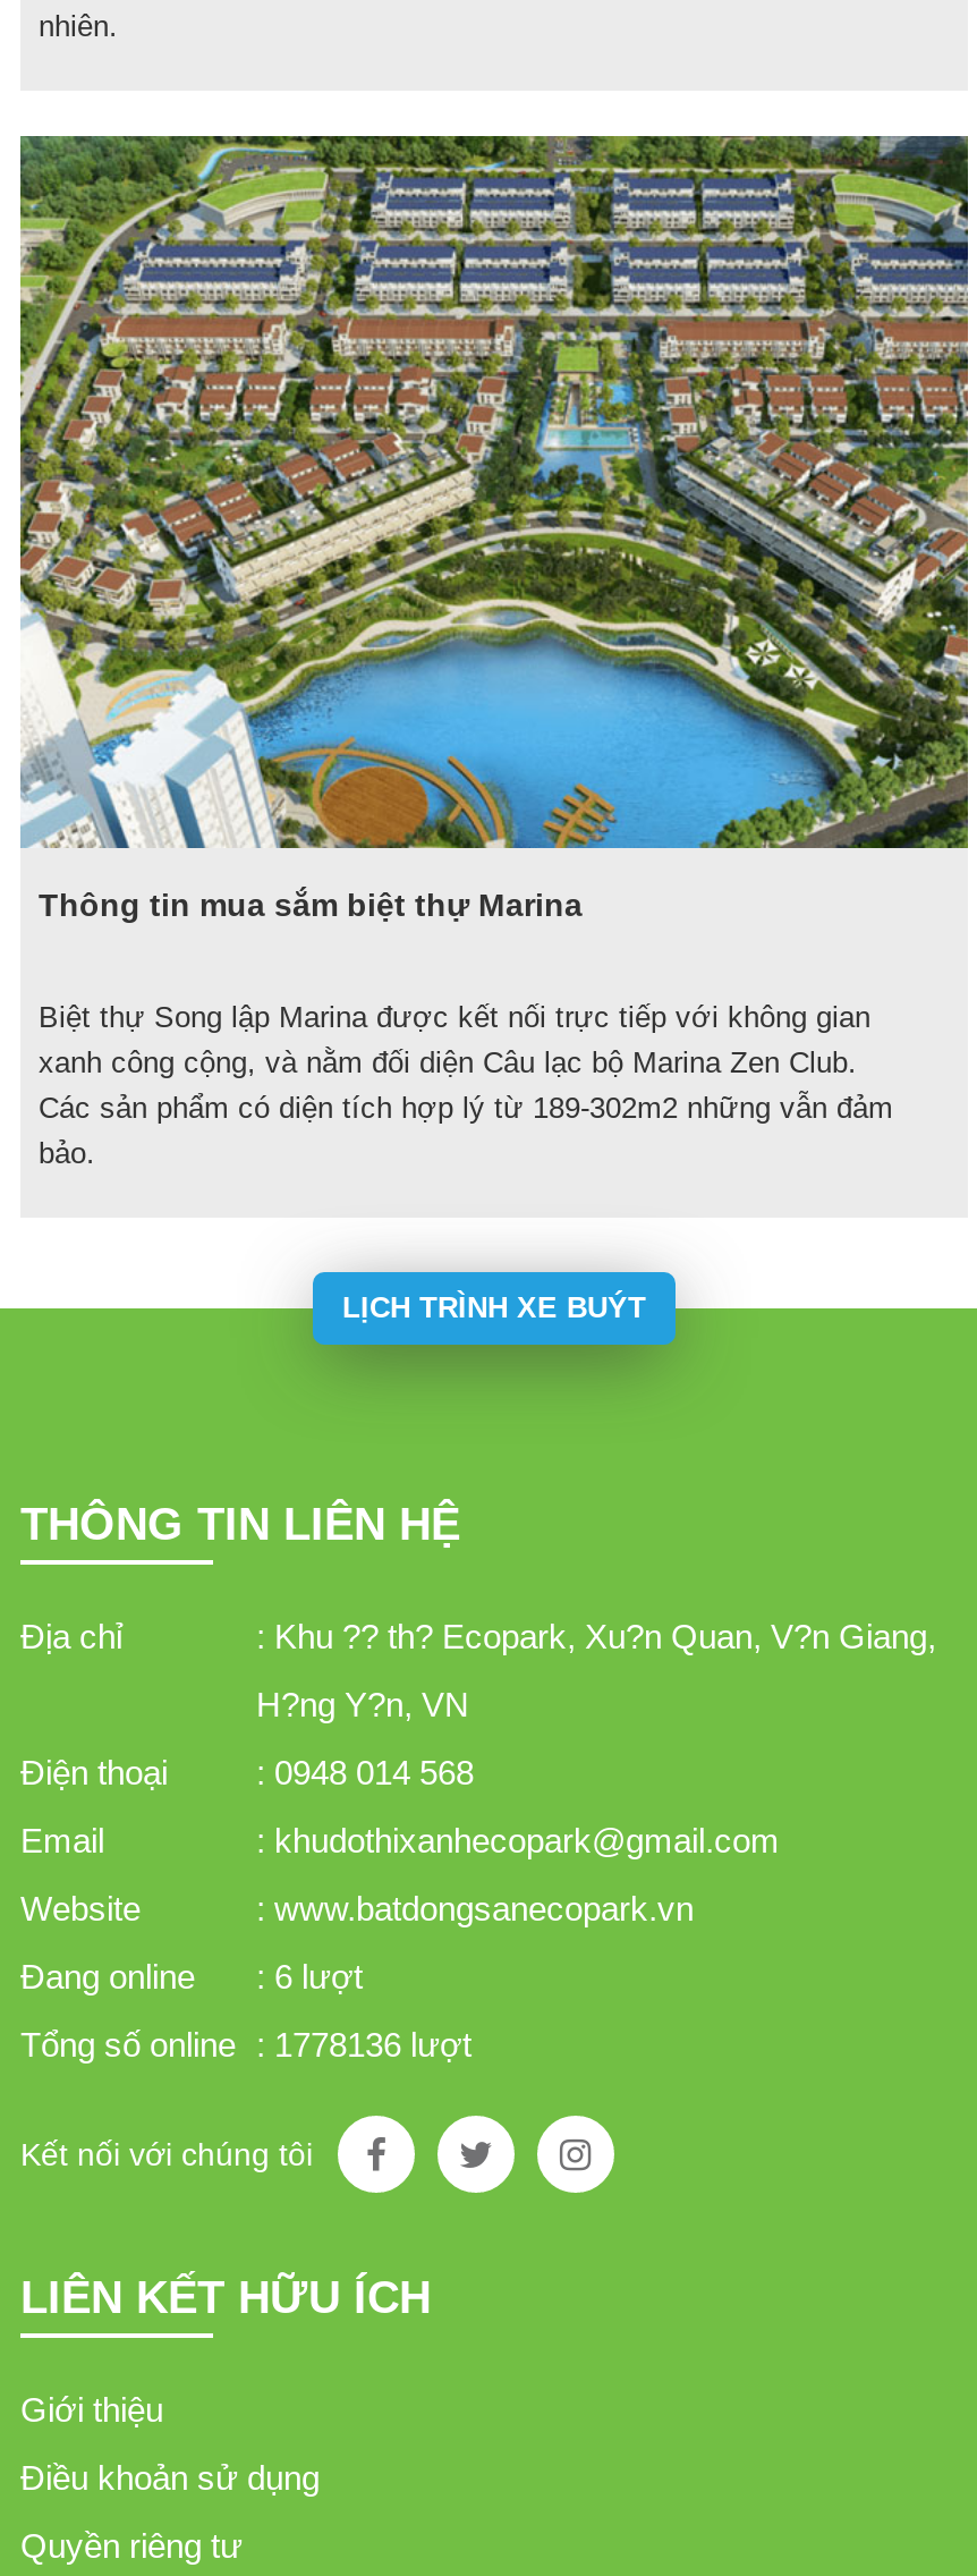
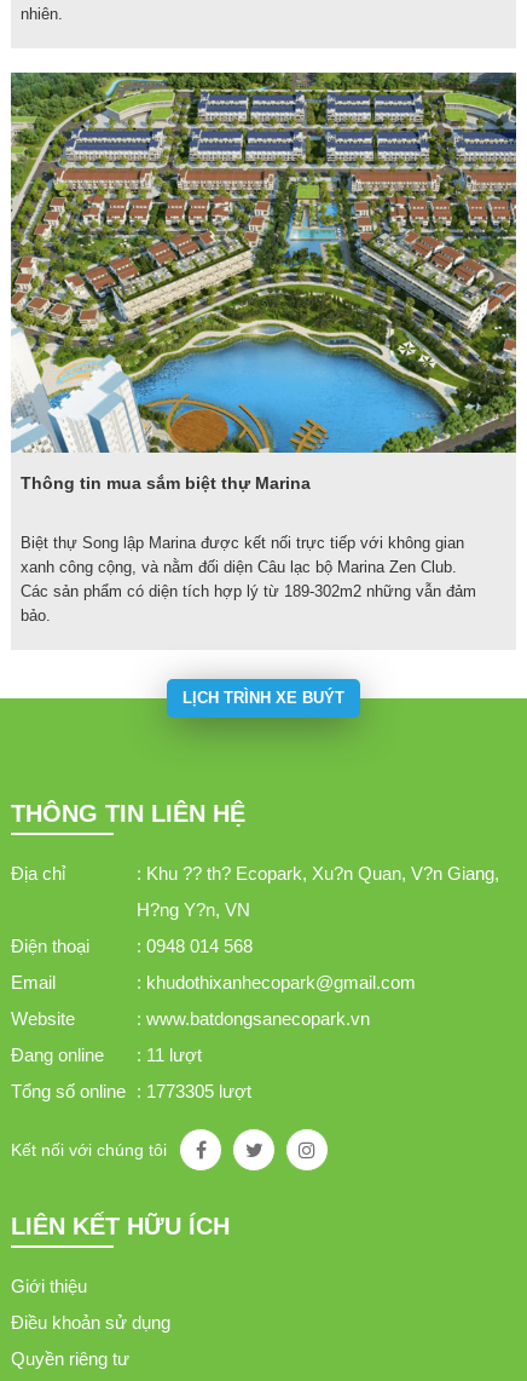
[20,1956,363,1994] Đang online : 6 lượt -> [11,1044,202,1064] Đang online : 11 lượt
[20,2024,471,2062] Tổng số online : 1778136 lượt -> [11,1080,251,1101] Tổng số online : 1773305 lượt

